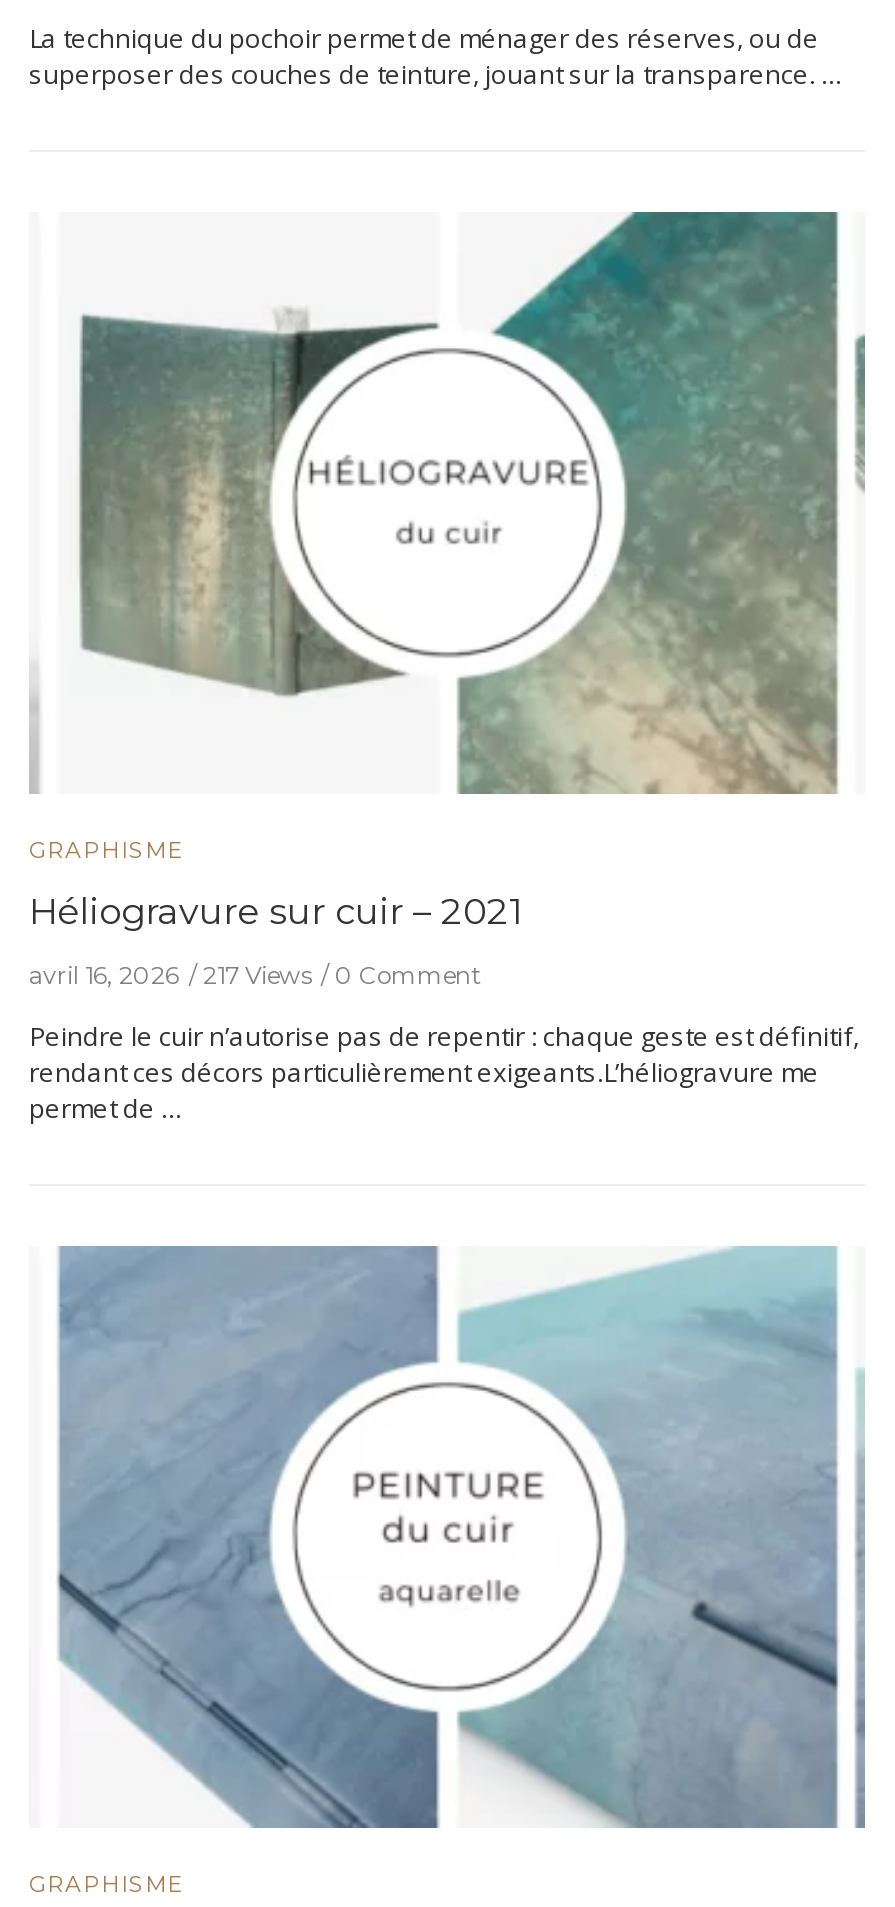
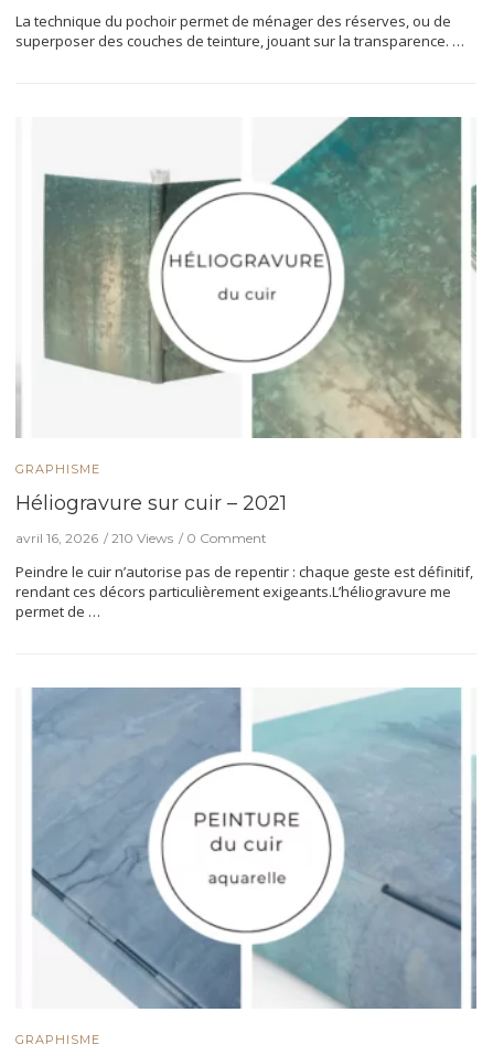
[29,960,481,990] avril 16, 2026 217 Views 0 Comment -> [15,530,267,546] avril 16, 2026 210 Views 0 Comment

